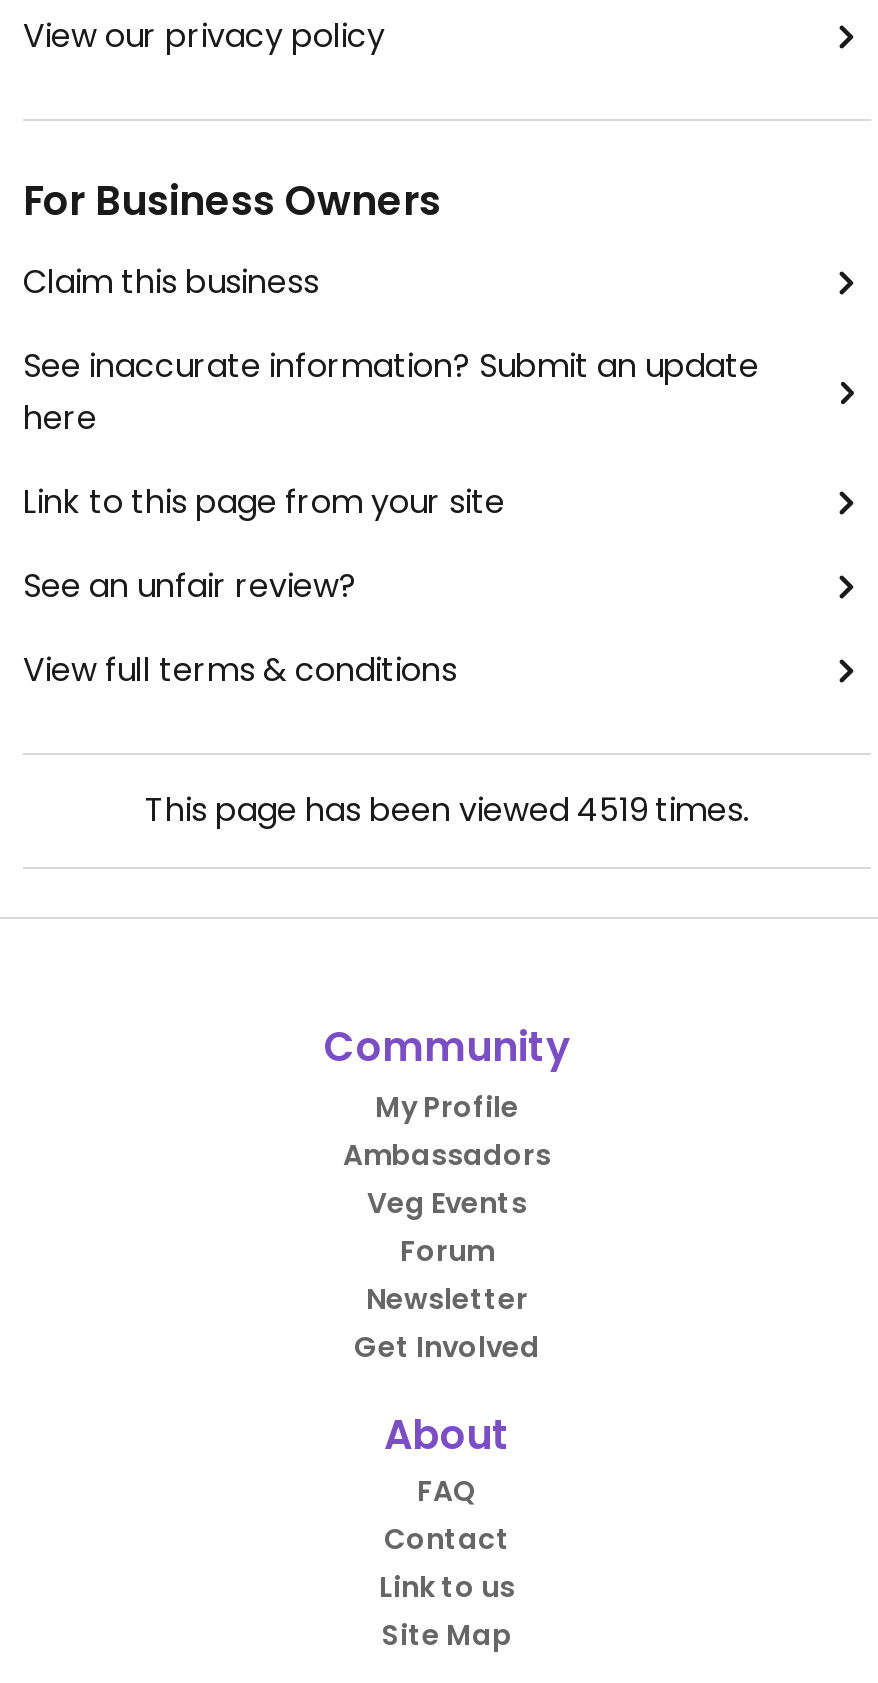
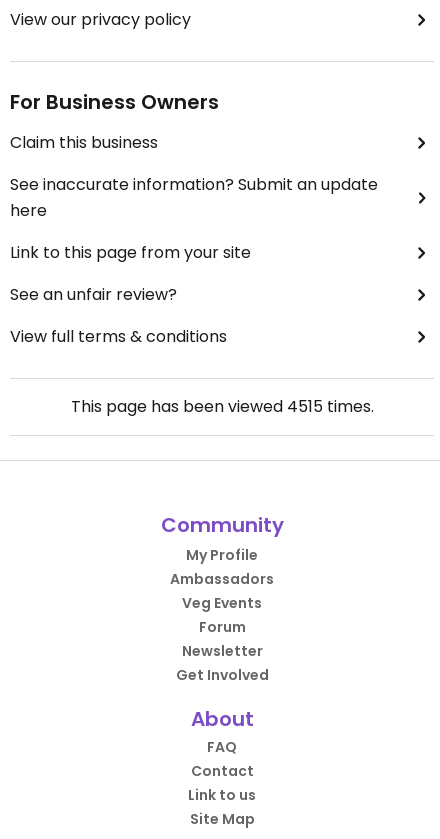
[145,788,749,834] This page has been viewed 4519 times. -> [70,395,373,418] This page has been viewed 4515 times.

